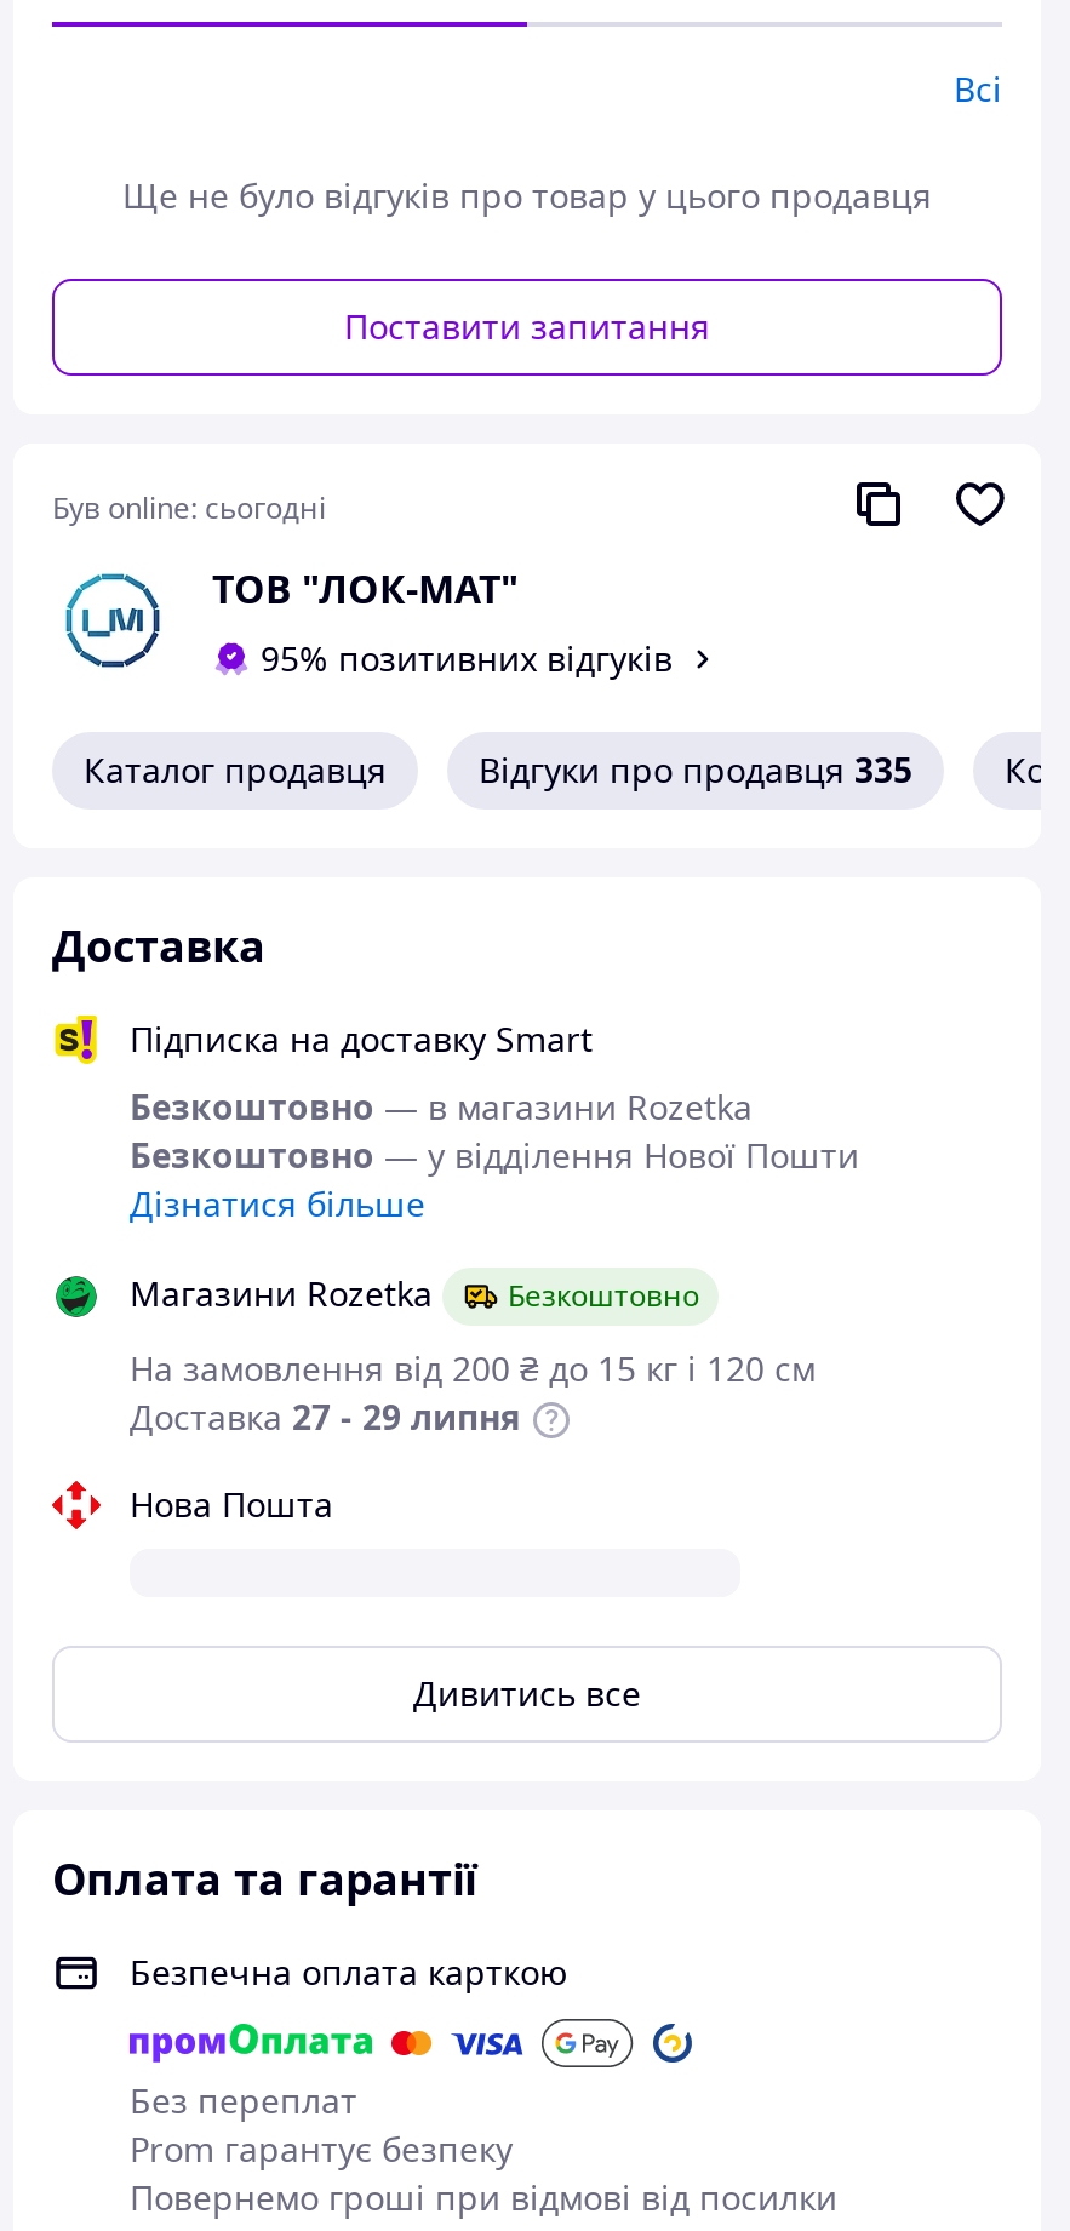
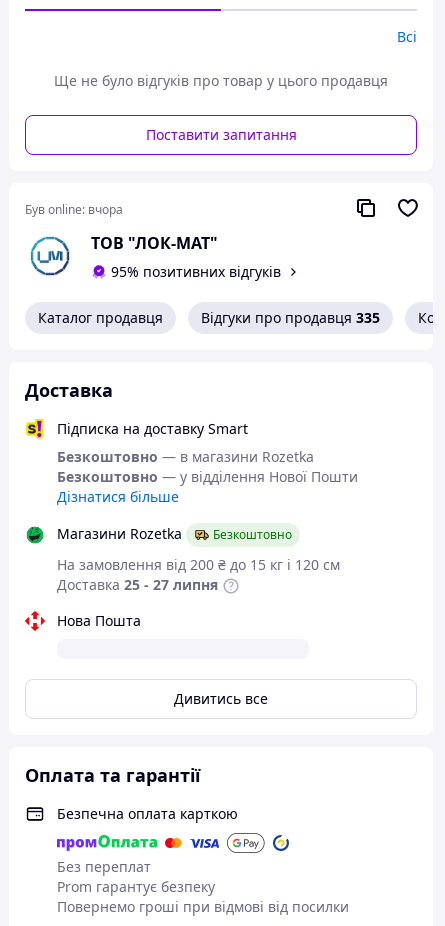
[52,487,326,528] Був online: сьогодні -> [25,201,123,218] Був online: вчора
[130,1394,520,1440] Доставка 27 - 29 липня -> [57,575,218,594] Доставка 25 - 27 липня

